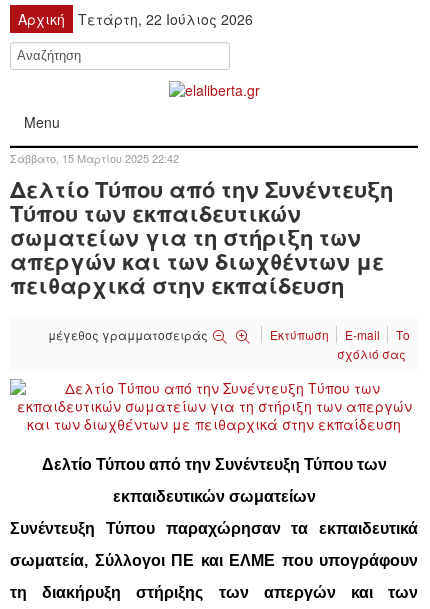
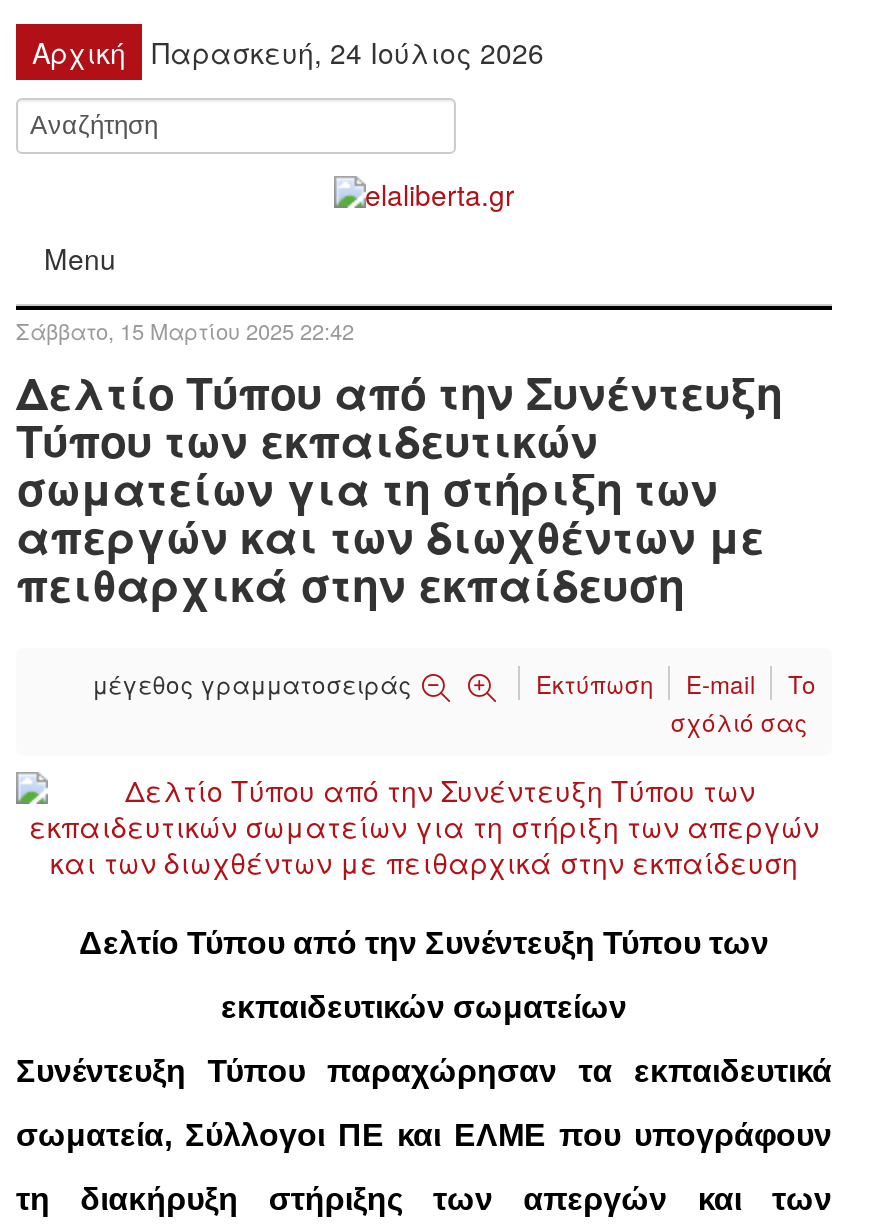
[78,9,253,29] Τετάρτη, 22 Ιούλιος 2026 -> [152,32,544,72] Παρασκευή, 24 Ιούλιος 2026

